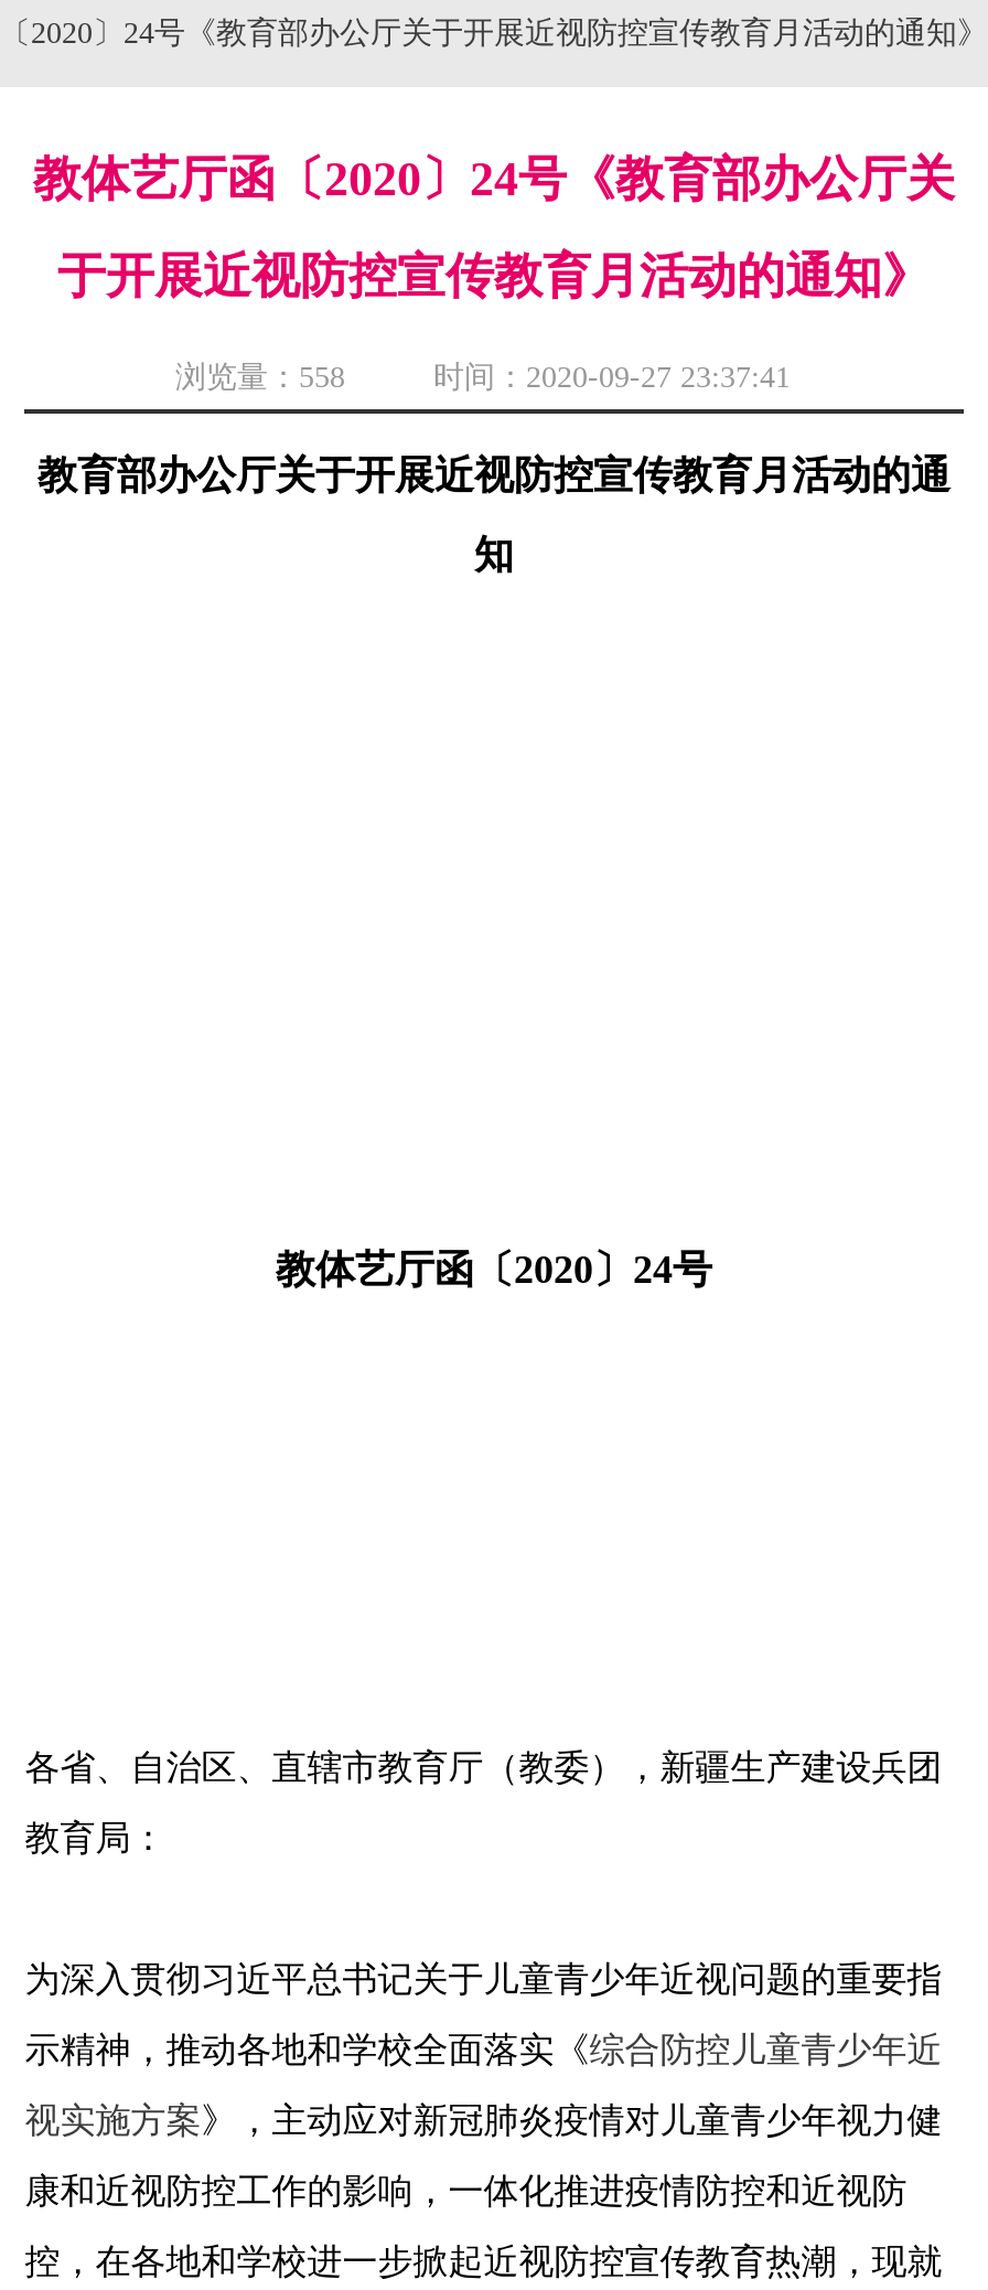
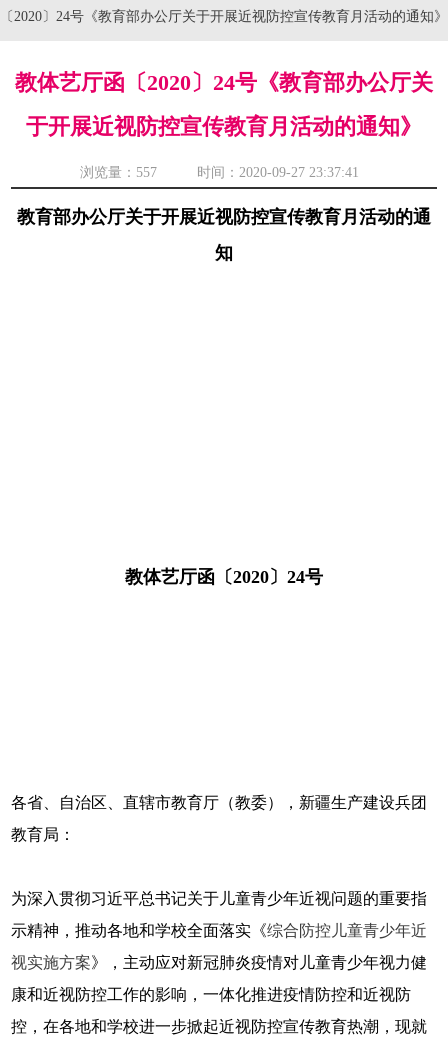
[175,361,791,394] 浏览量：558 时间：2020-09-27 23:37:41 -> [79,165,358,180] 浏览量：557 时间：2020-09-27 23:37:41

